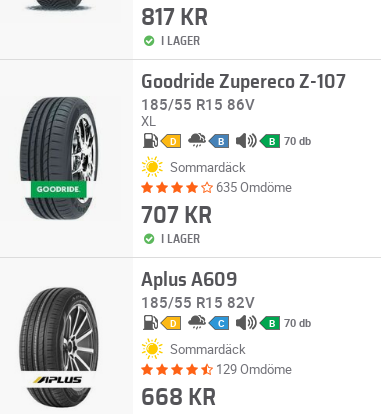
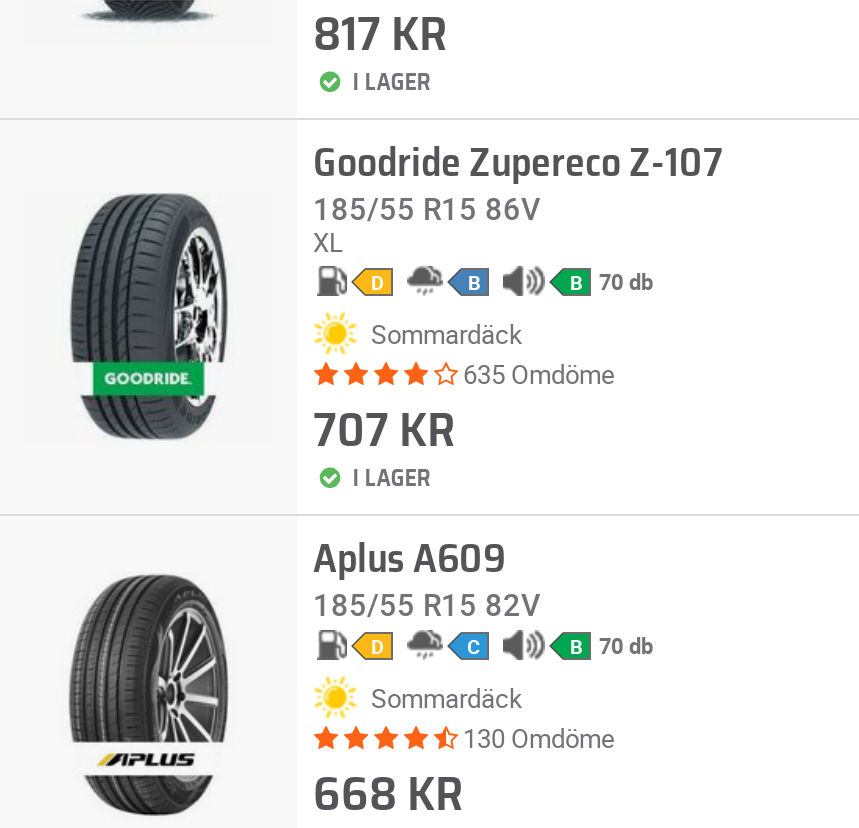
[216,360,292,378] 129 Omdöme -> [463,720,615,756] 130 Omdöme

